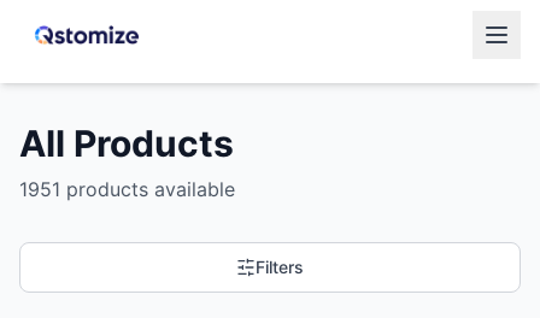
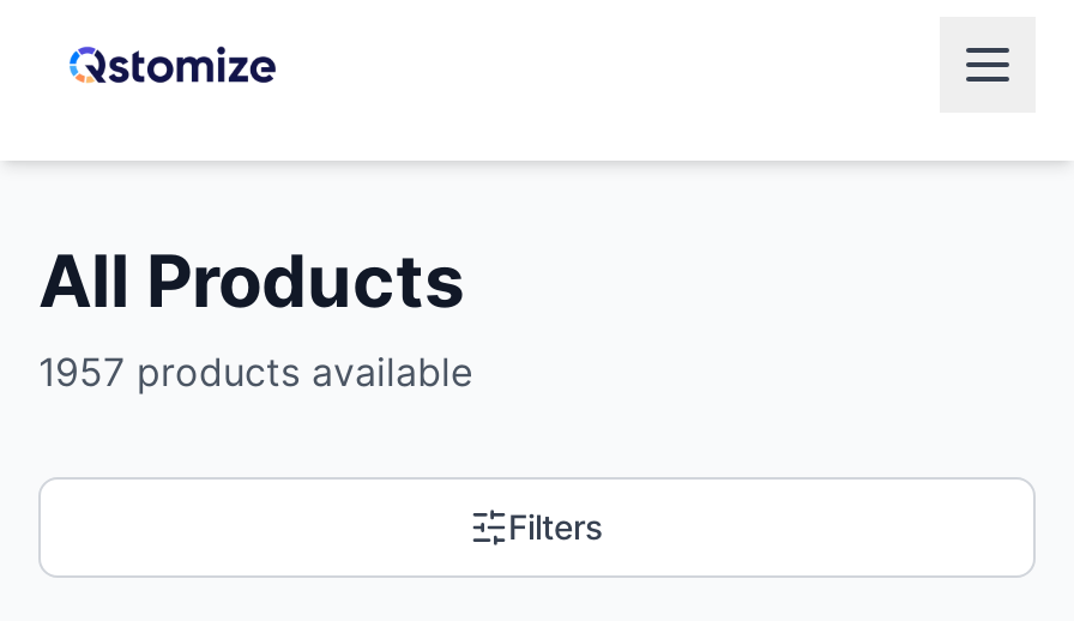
[19,177,235,201] 1951 products available -> [38,348,472,396] 1957 products available

